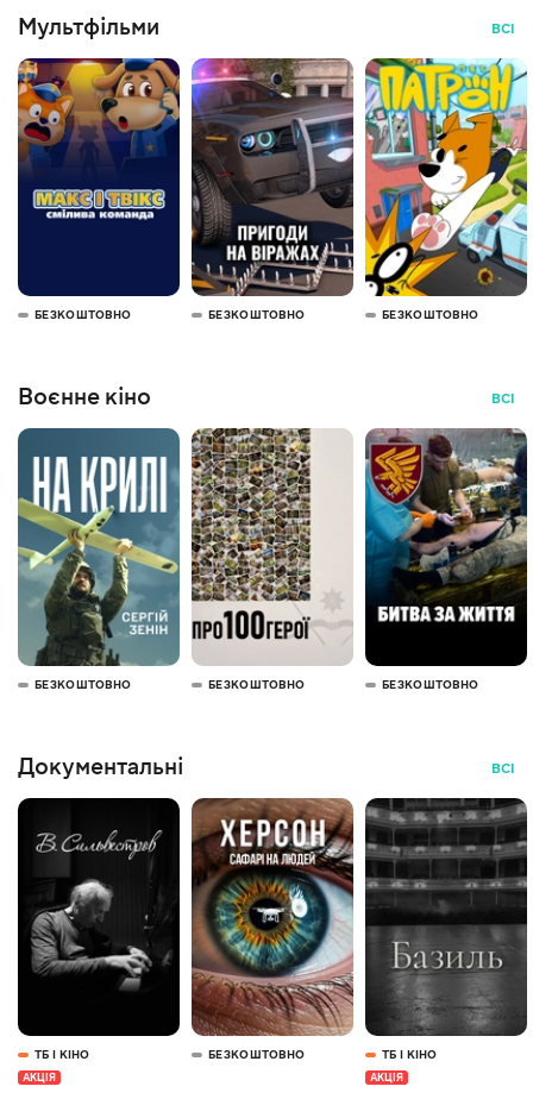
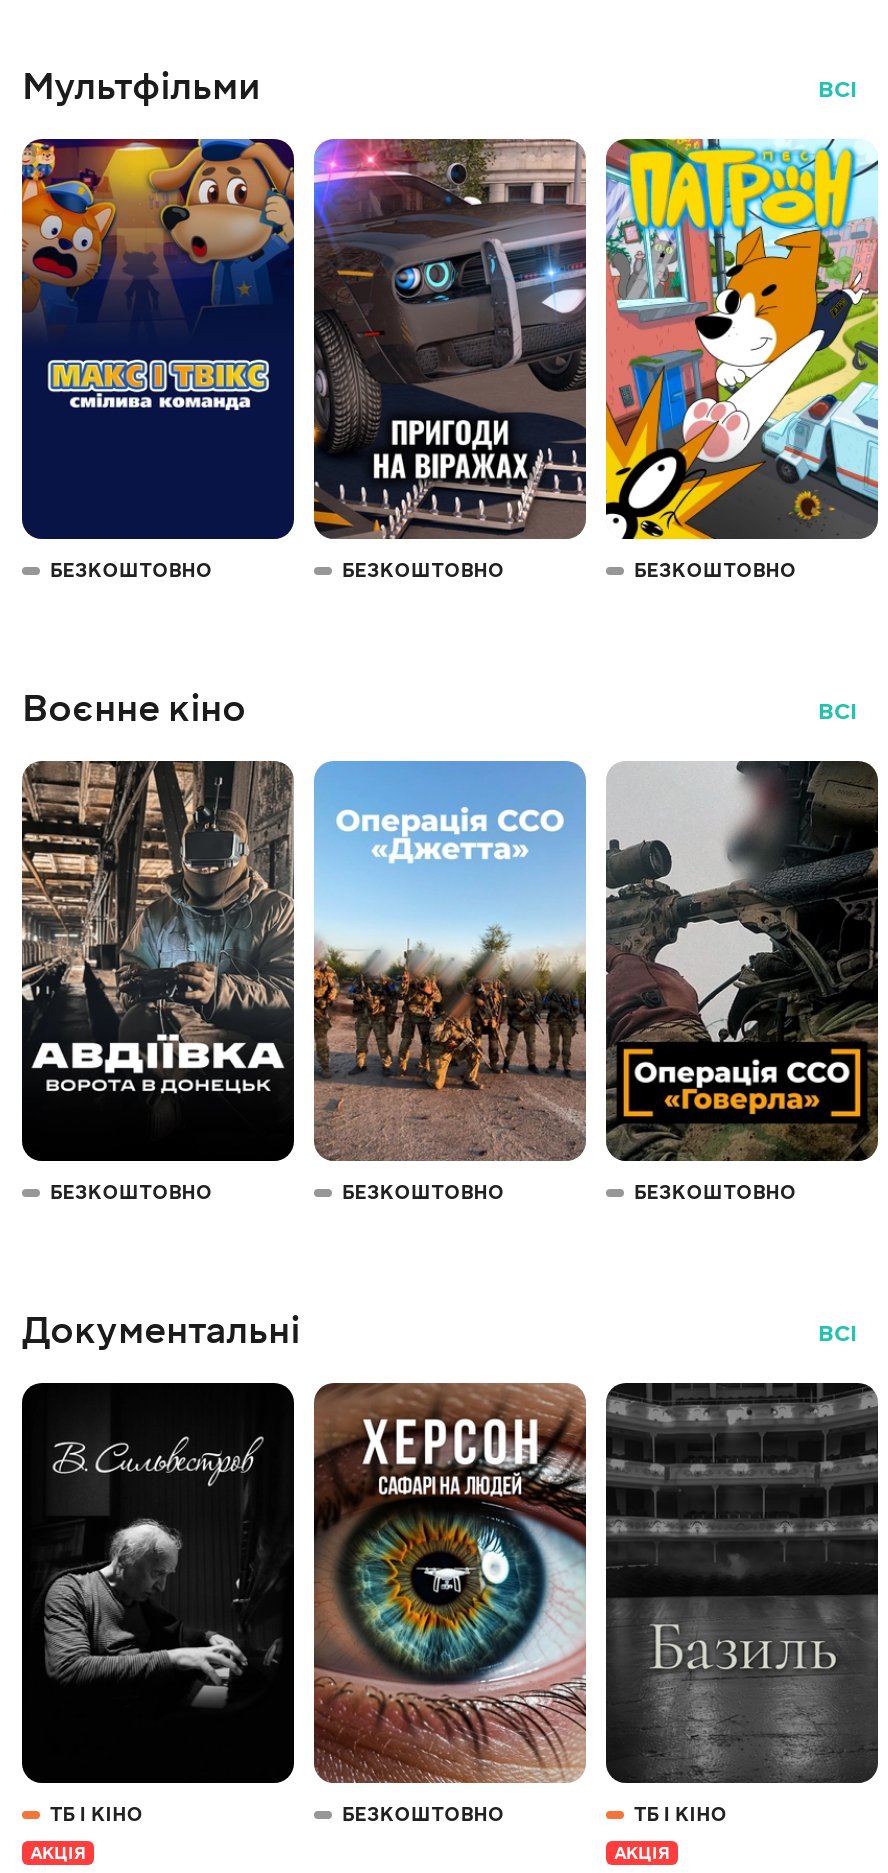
[17,428,181,667] [image] -> [20,759,296,1161] [image]
[190,427,353,665] [image] -> [312,759,588,1161] [image]
[364,428,527,667] [image] -> [604,761,880,1163] [image]

